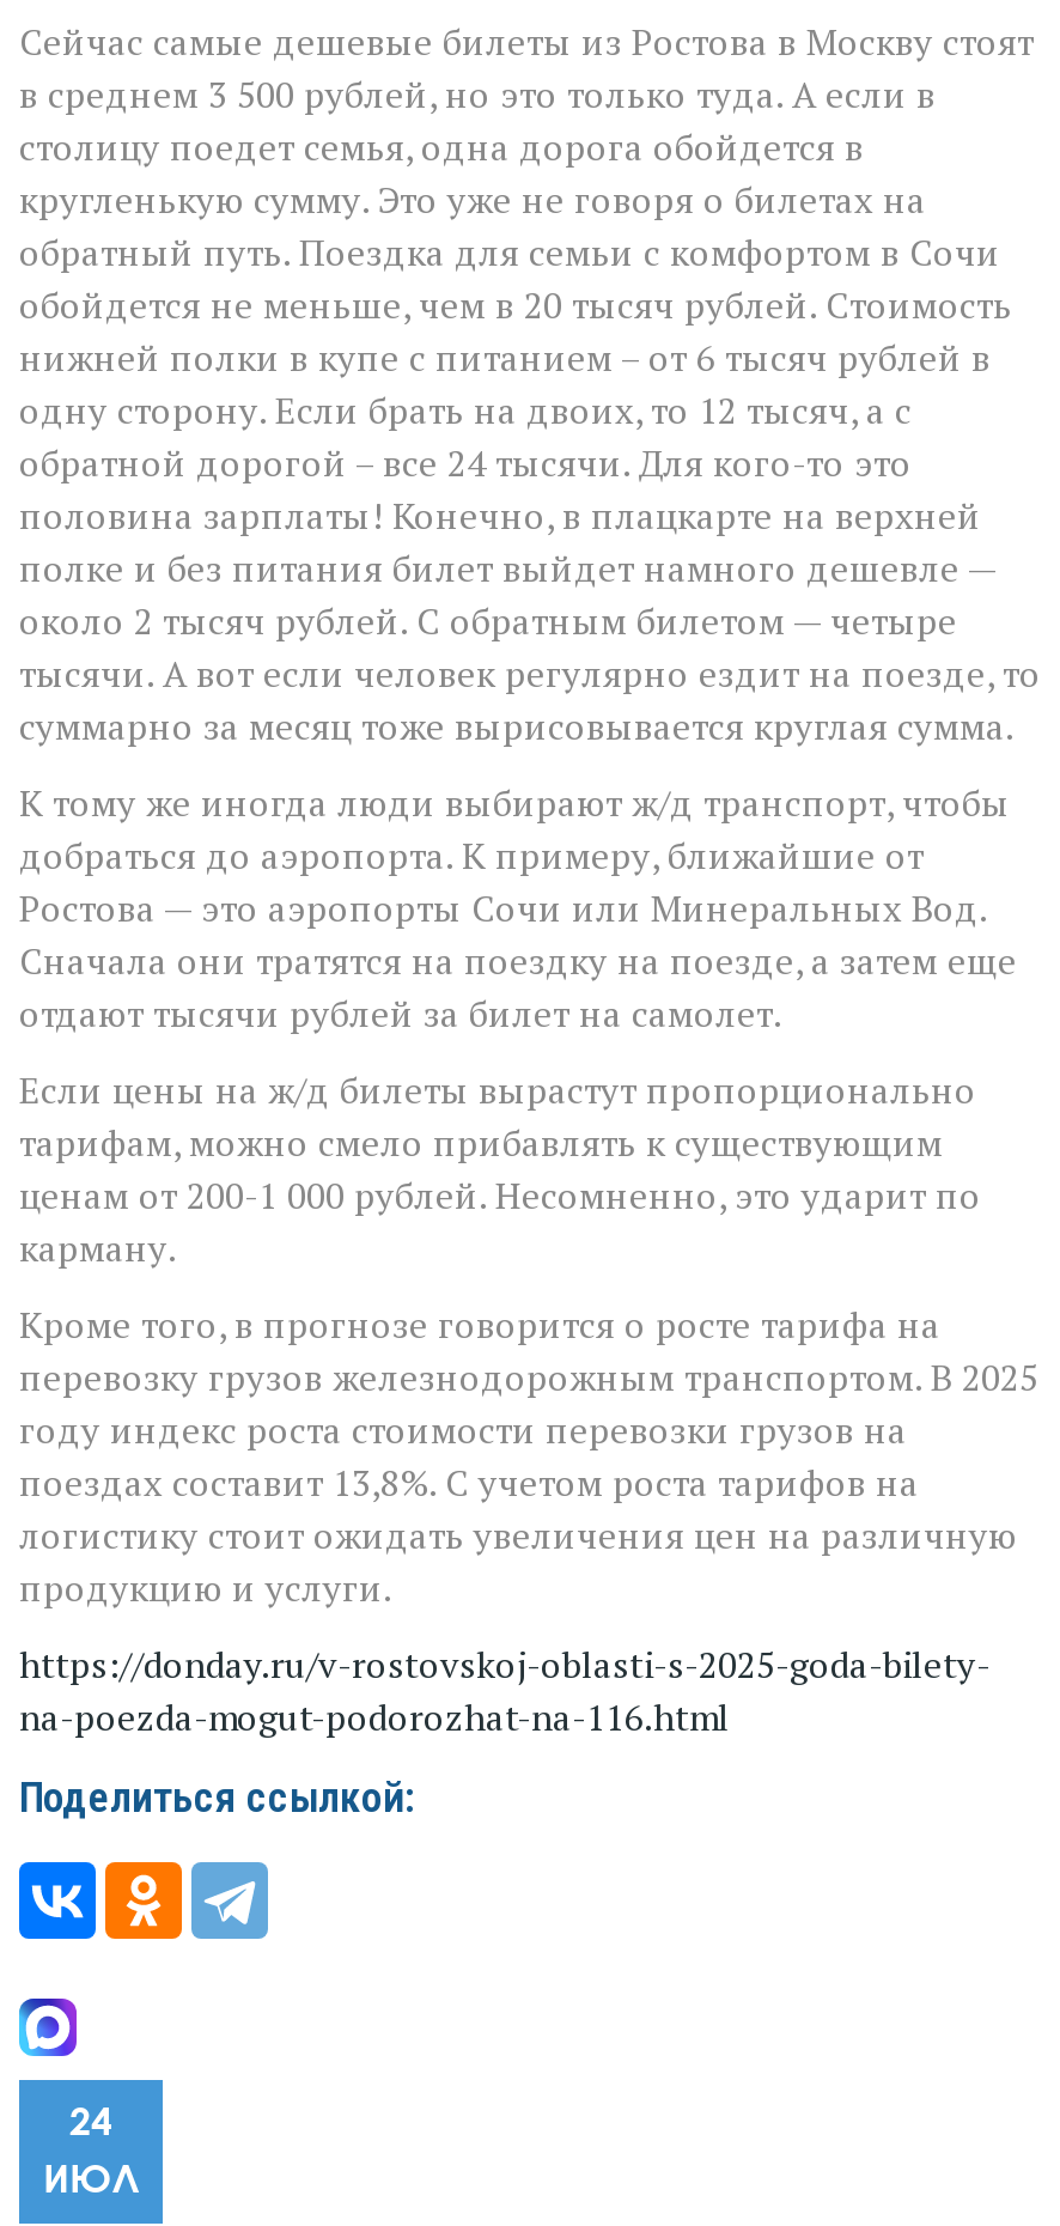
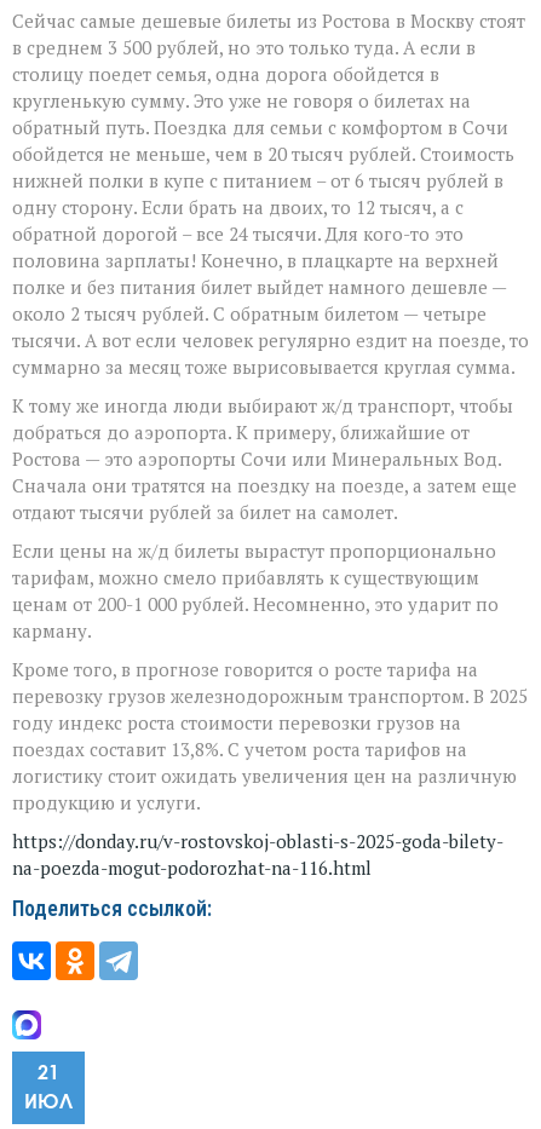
[69,2097,112,2145] 24 -> [38,1060,59,1084] 21

